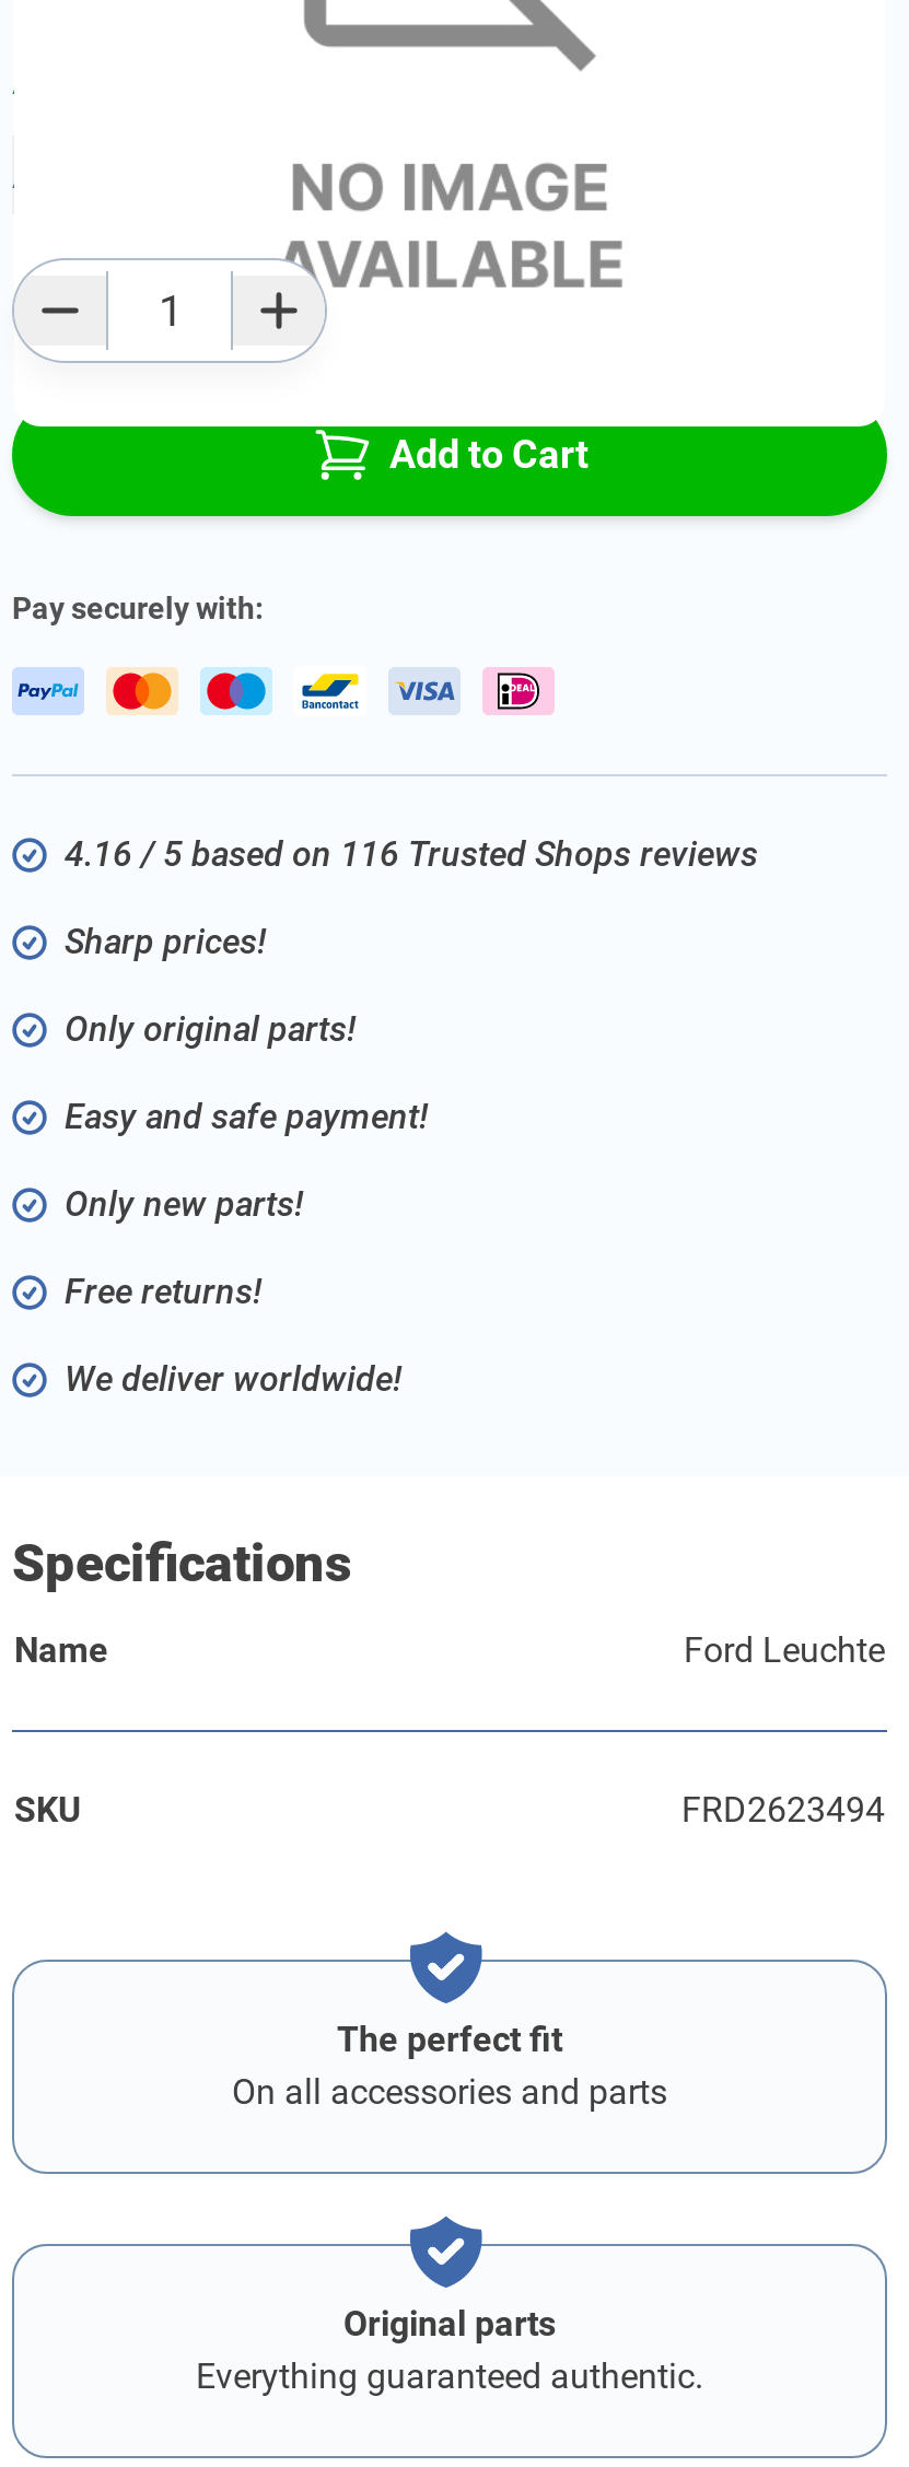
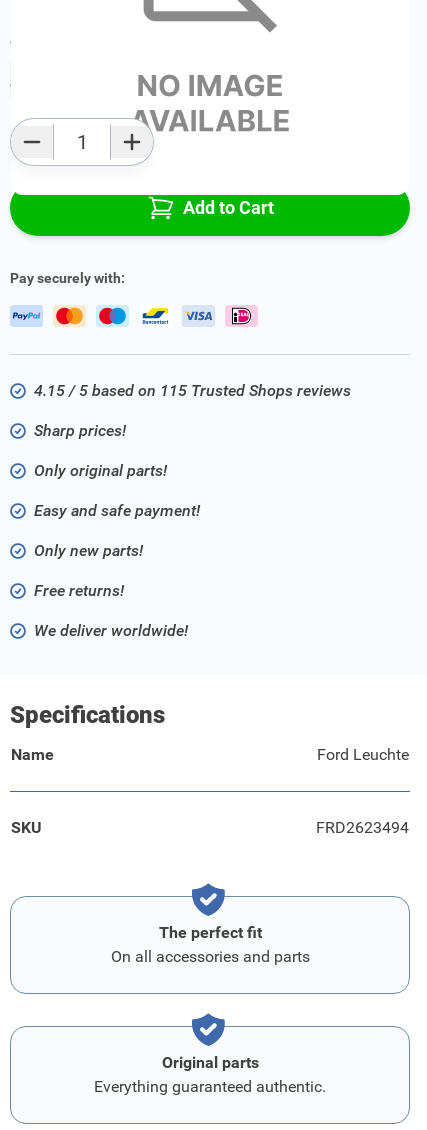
[65,834,758,876] 4.16 / 5 based on 116 Trusted Shops reviews -> [34,381,351,400] 4.15 / 5 based on 115 Trusted Shops reviews

